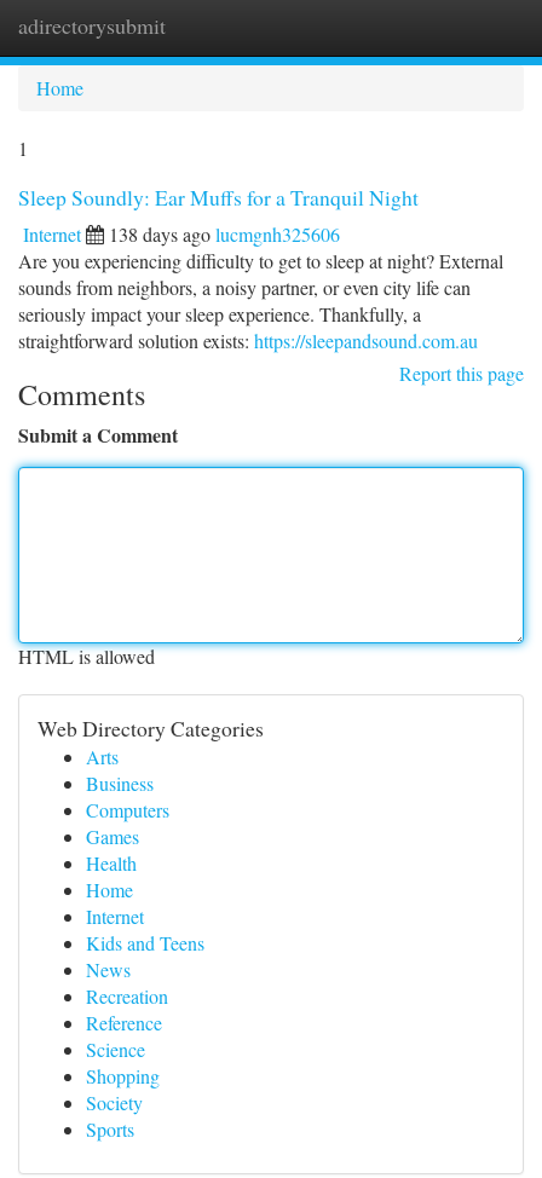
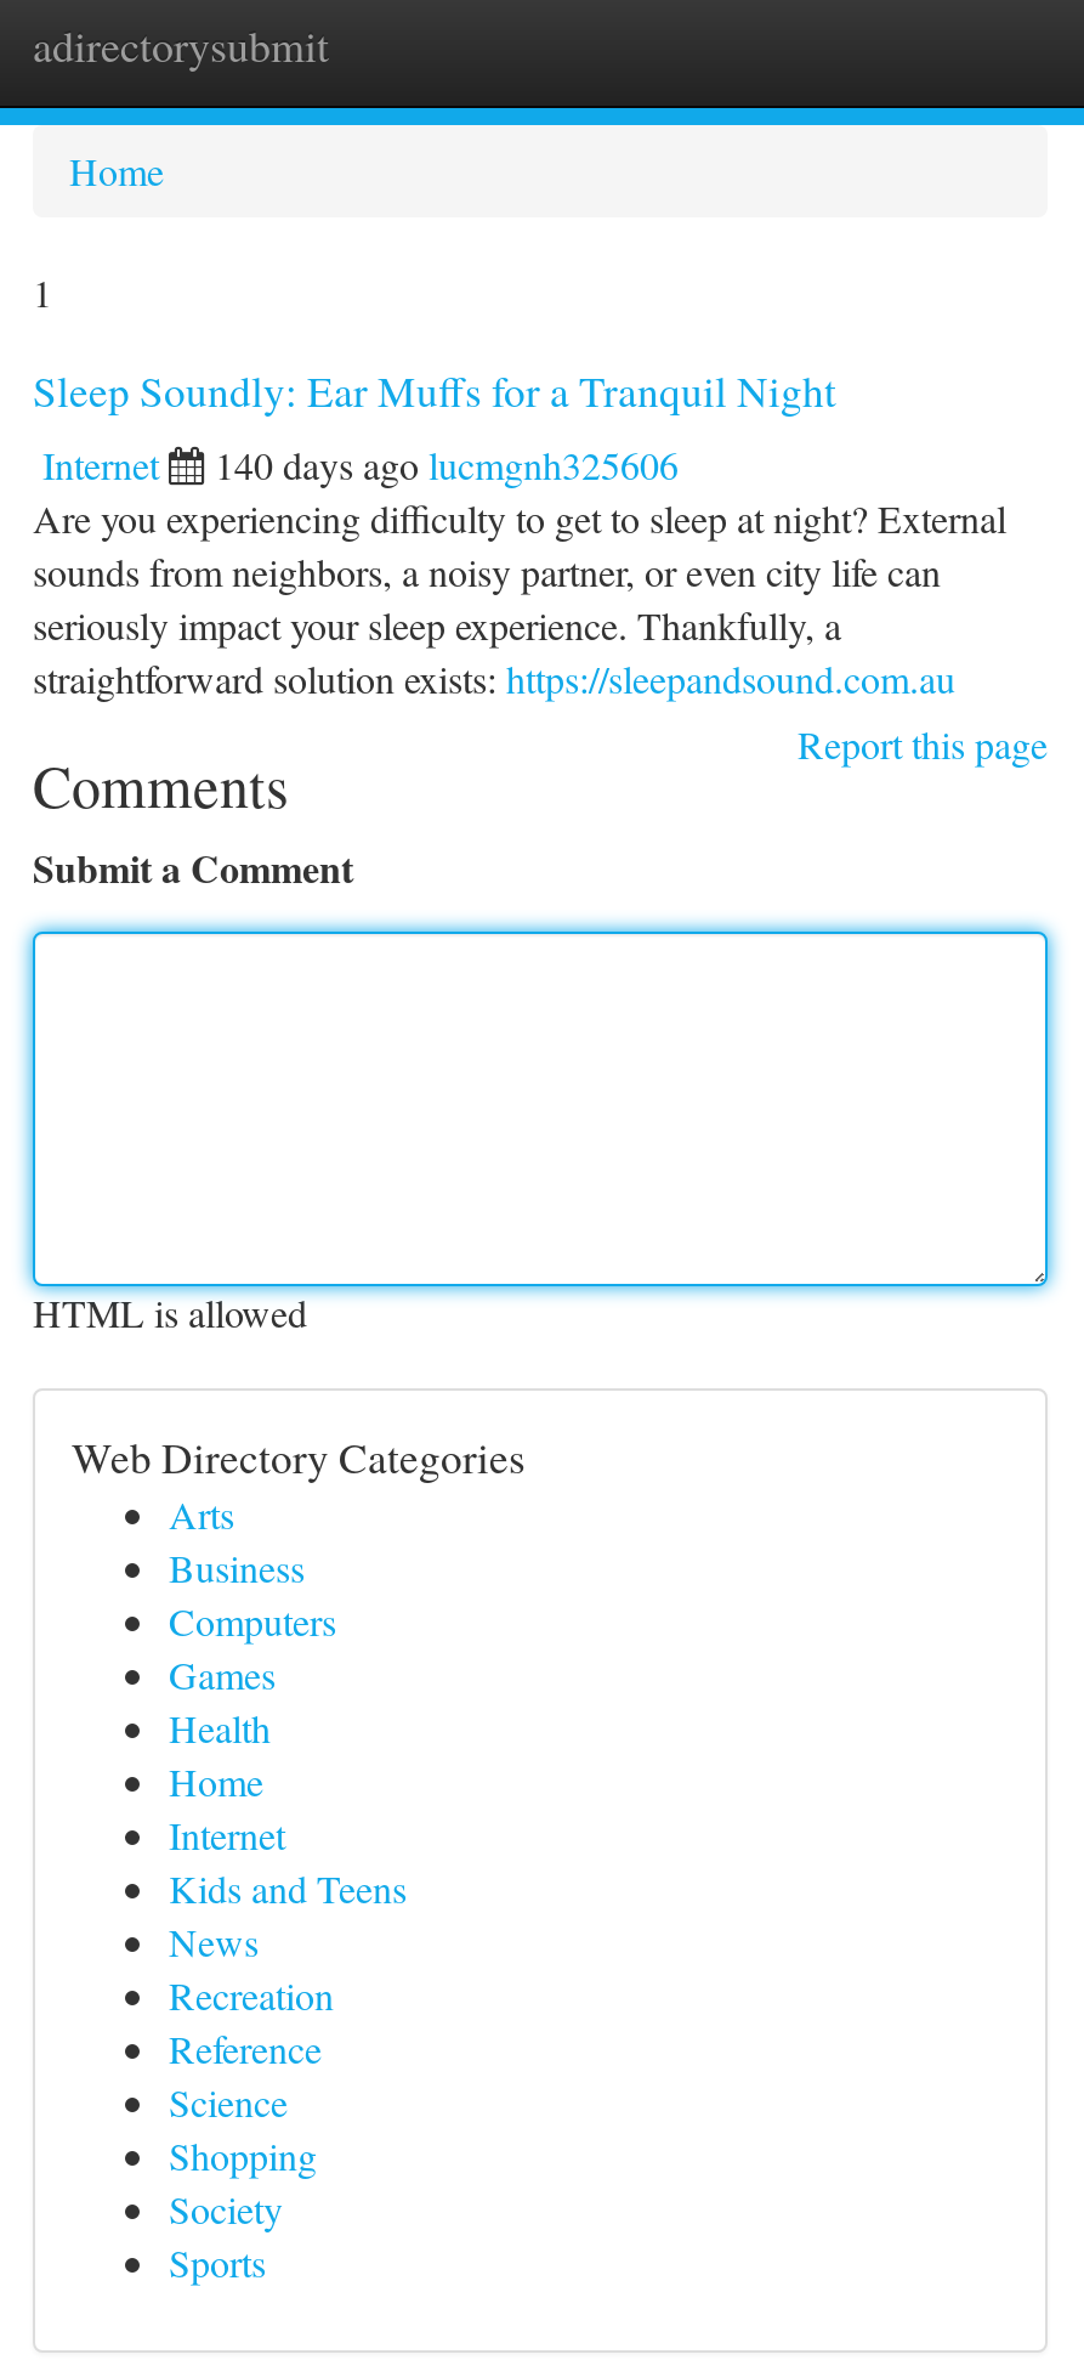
[109,221,340,247] 138 days ago lucmgnh325606 -> [215,438,679,489] 140 days ago lucmgnh325606

